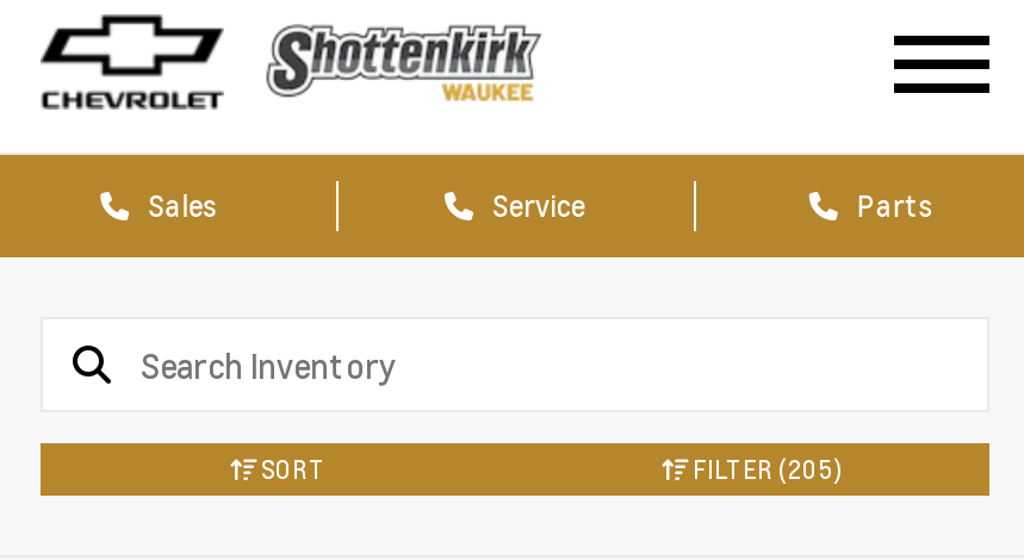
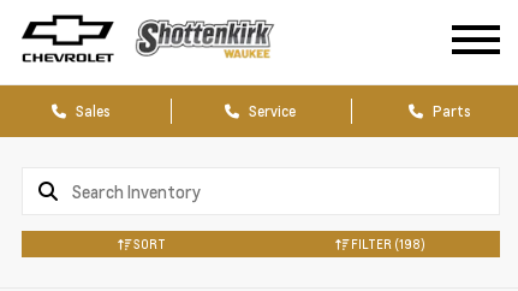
[688,452,843,486] FILTER (205) -> [349,235,425,252] FILTER (198)

